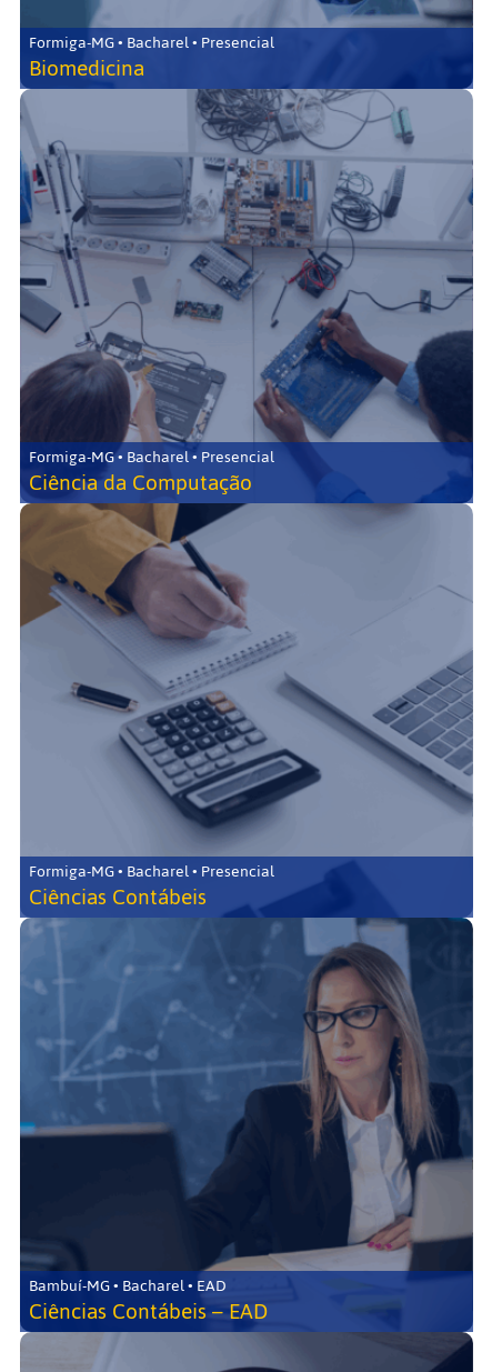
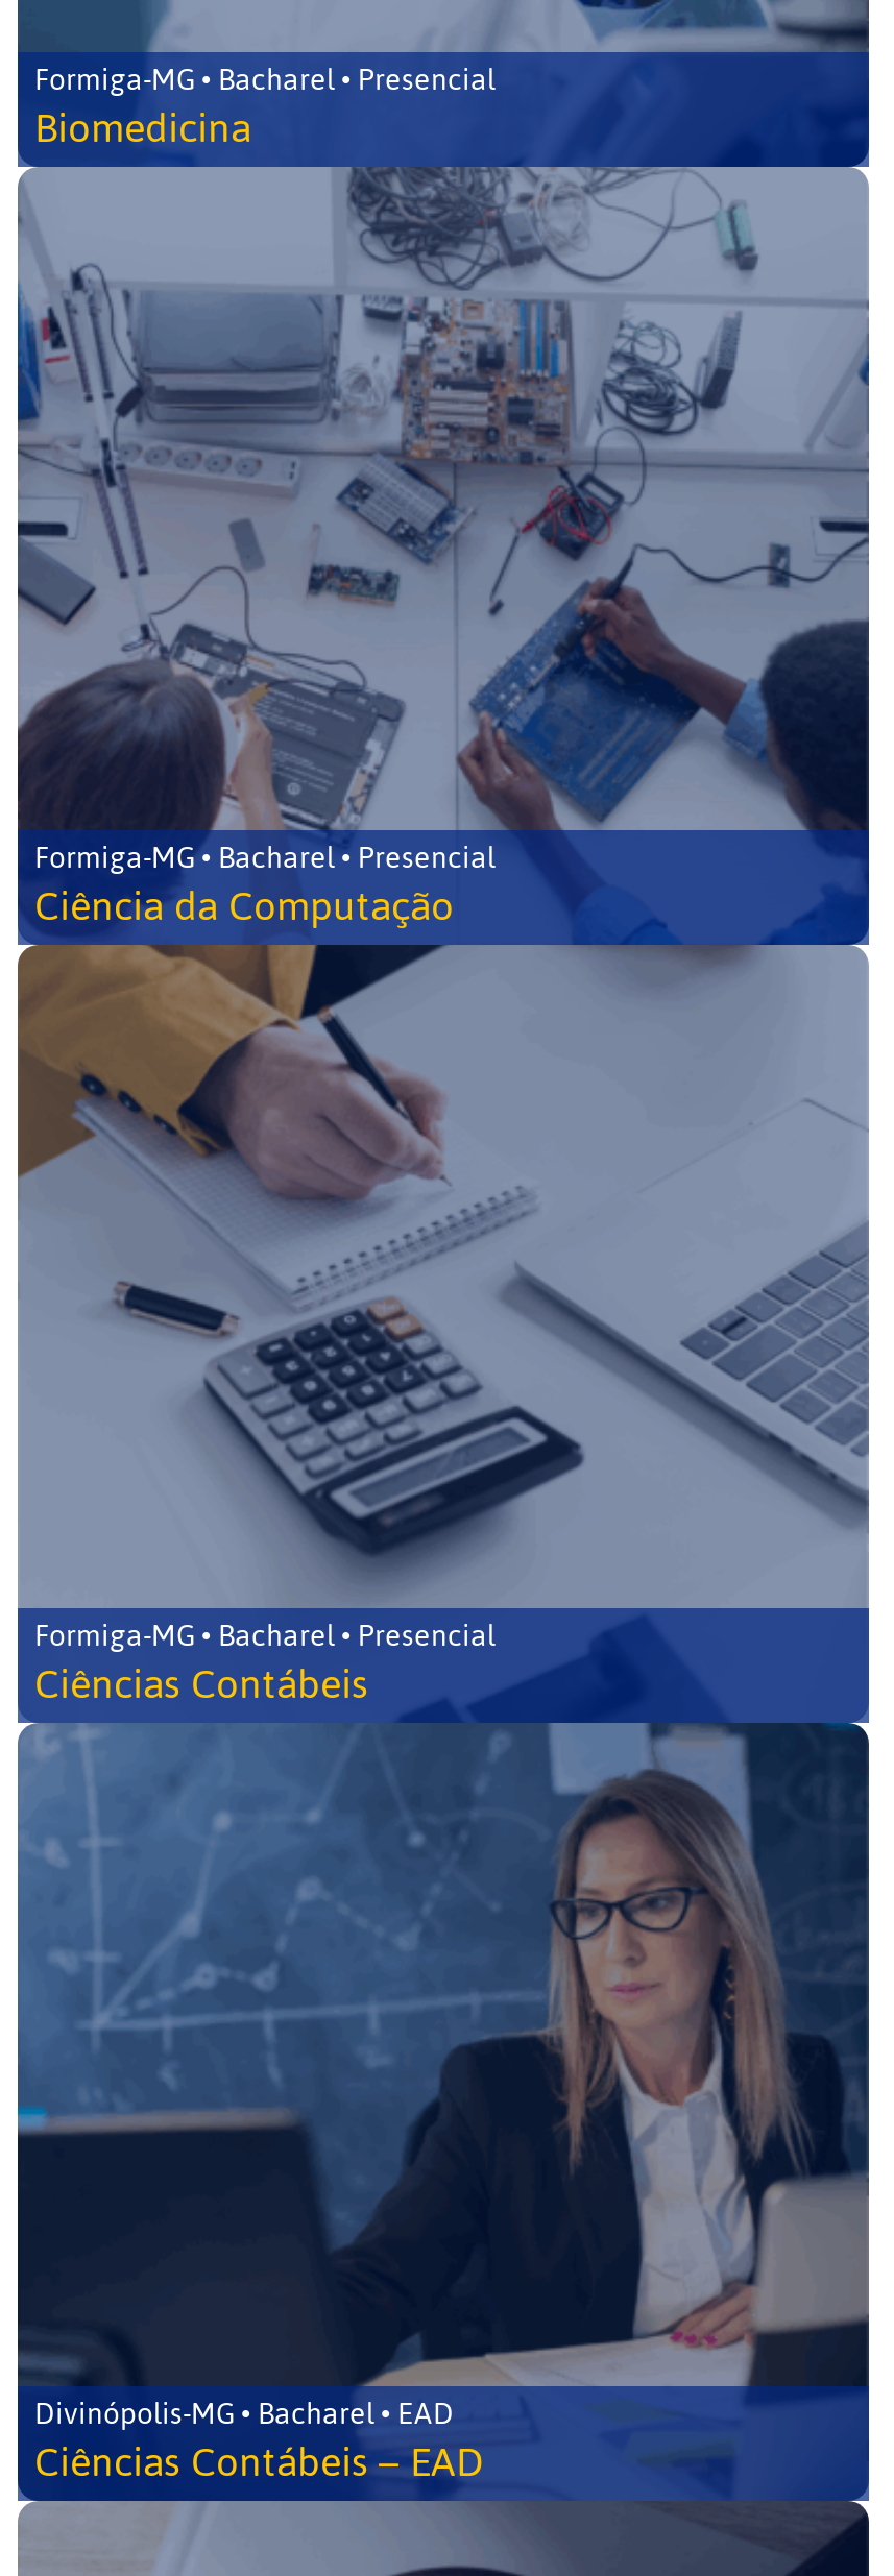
[29,1271,227,1301] Bambuí-MG • Bacharel • EAD -> [34,2386,454,2443] Divinópolis-MG • Bacharel • EAD

